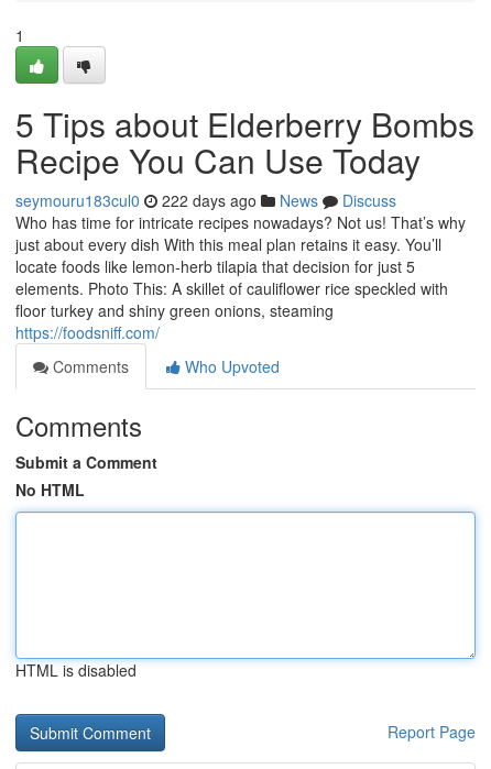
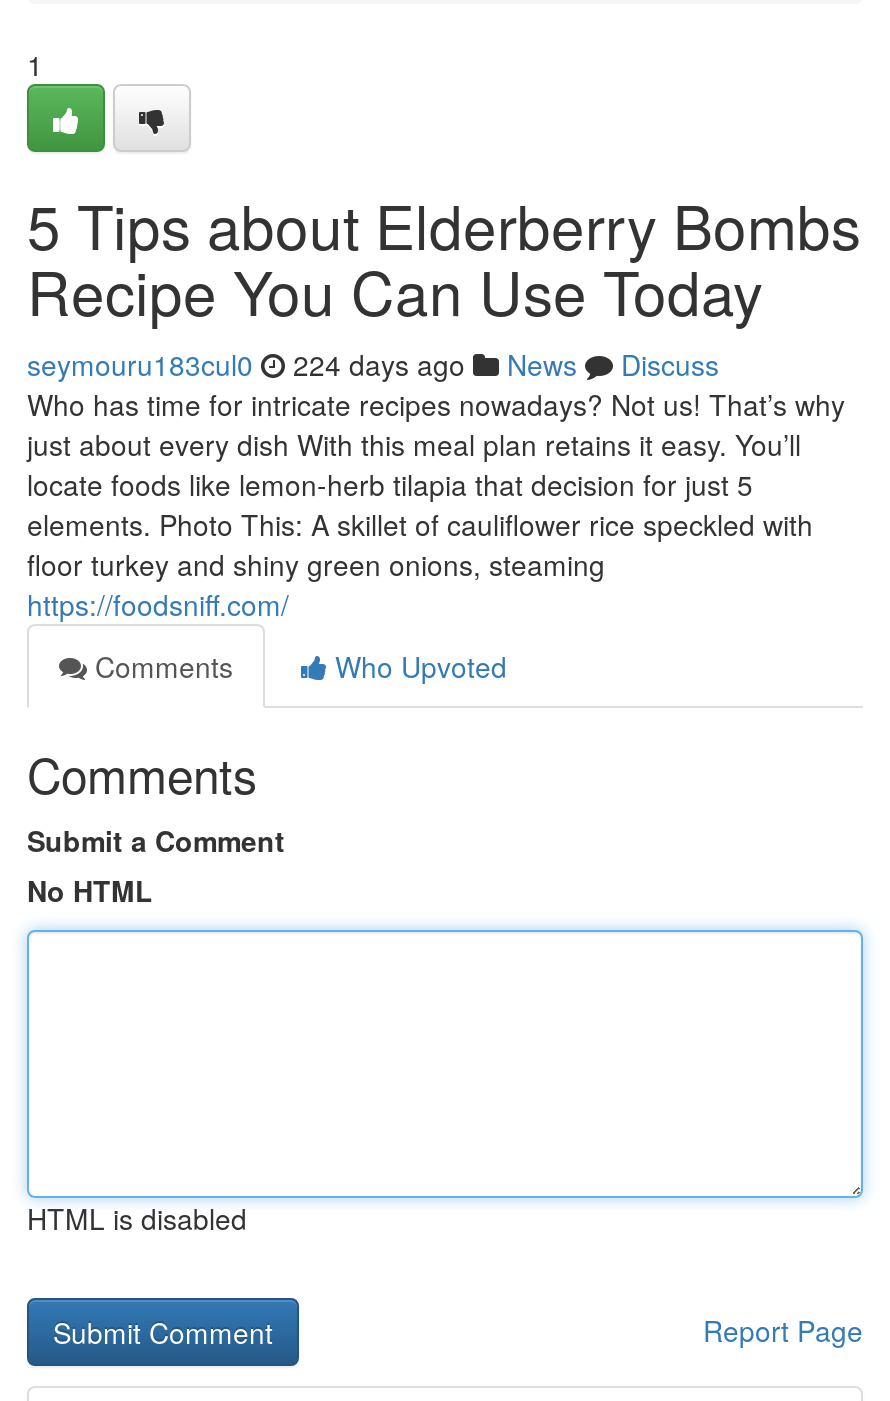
[15,189,396,211] seymouru183cul0 222 days ago News Discuss -> [27,344,719,384] seymouru183cul0 224 days ago News Discuss

